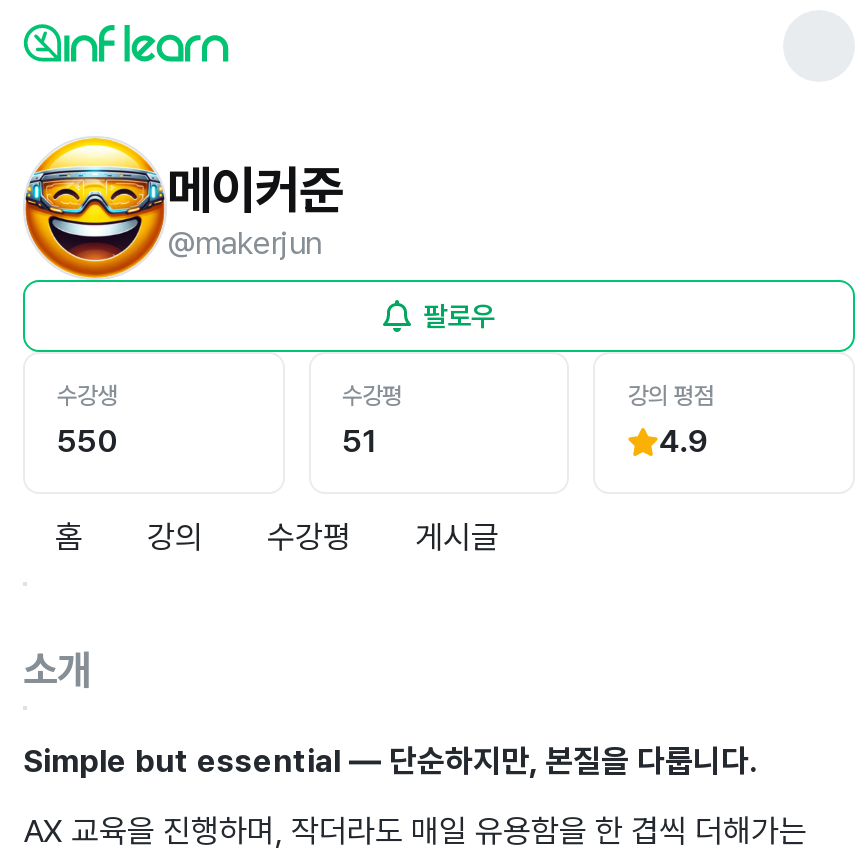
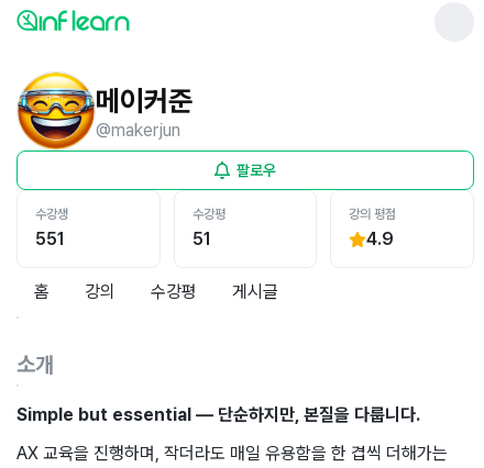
[57,422,119,460] 550 -> [35,229,65,249] 551

